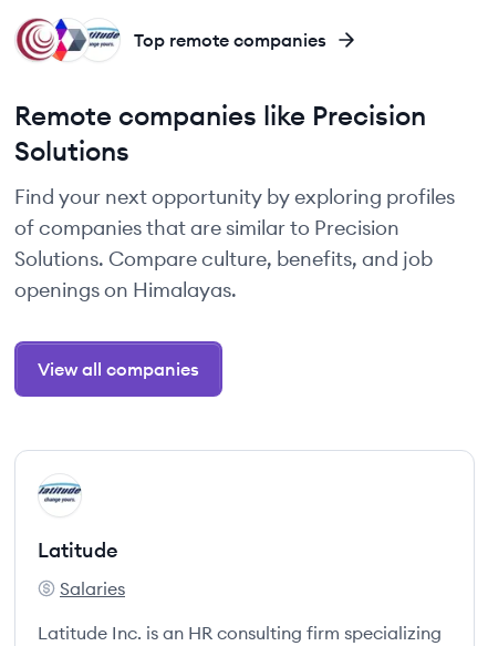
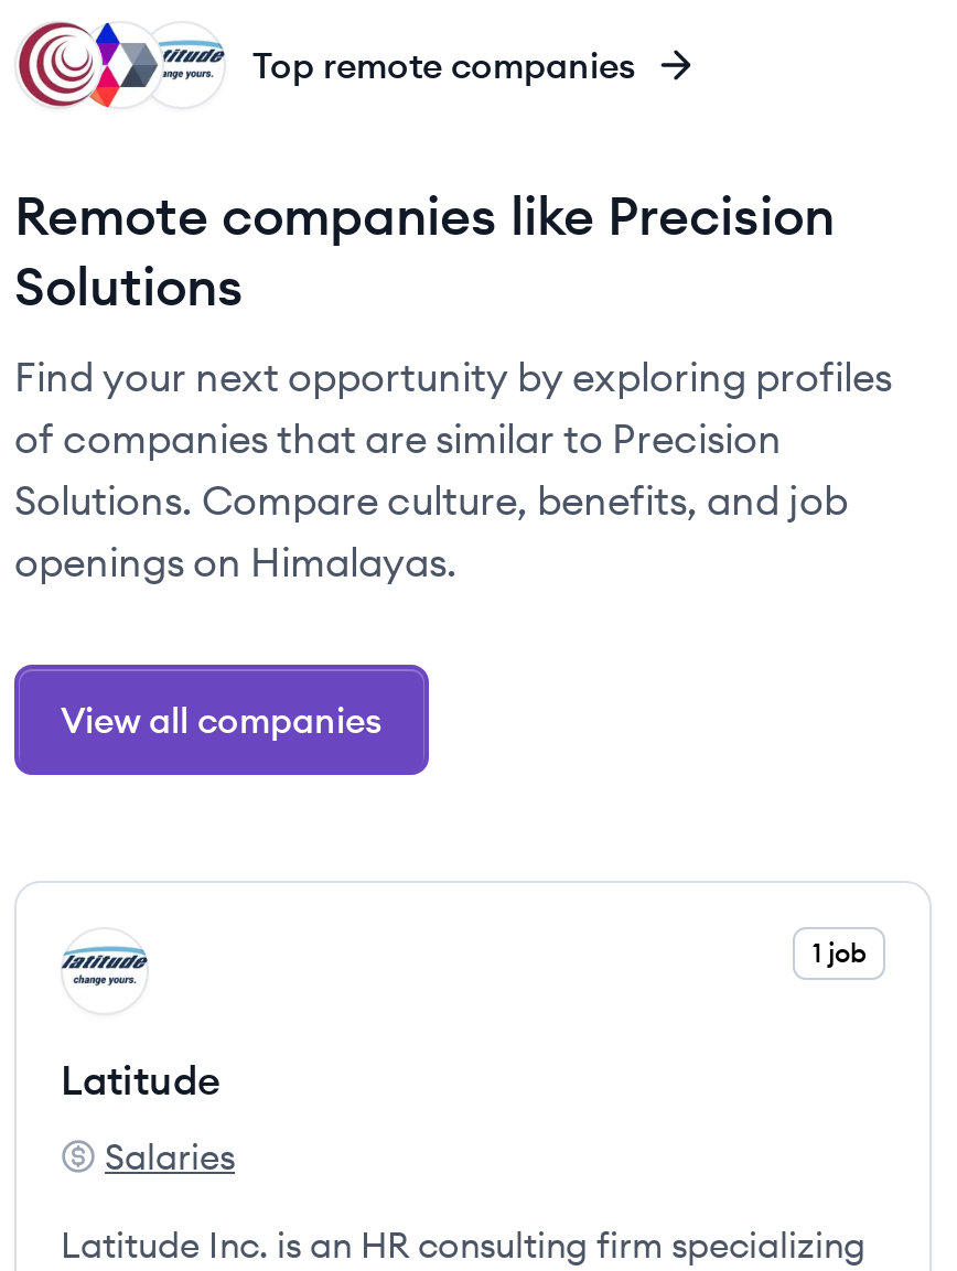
none -> [813,936,865,969] 1 job

